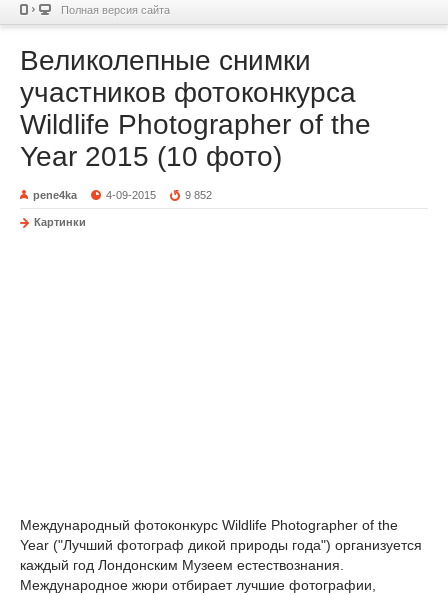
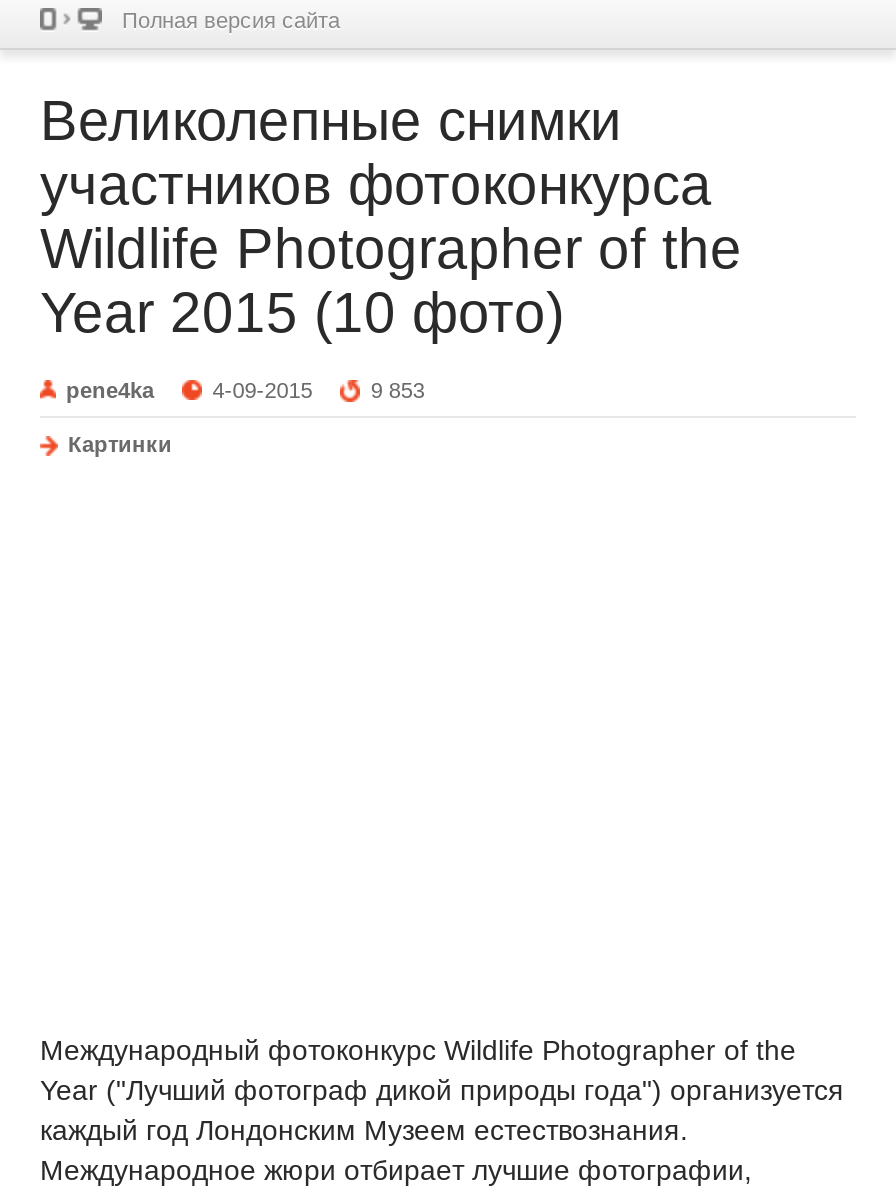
[185,189,212,201] 9 852 -> [371,378,425,402] 9 853

